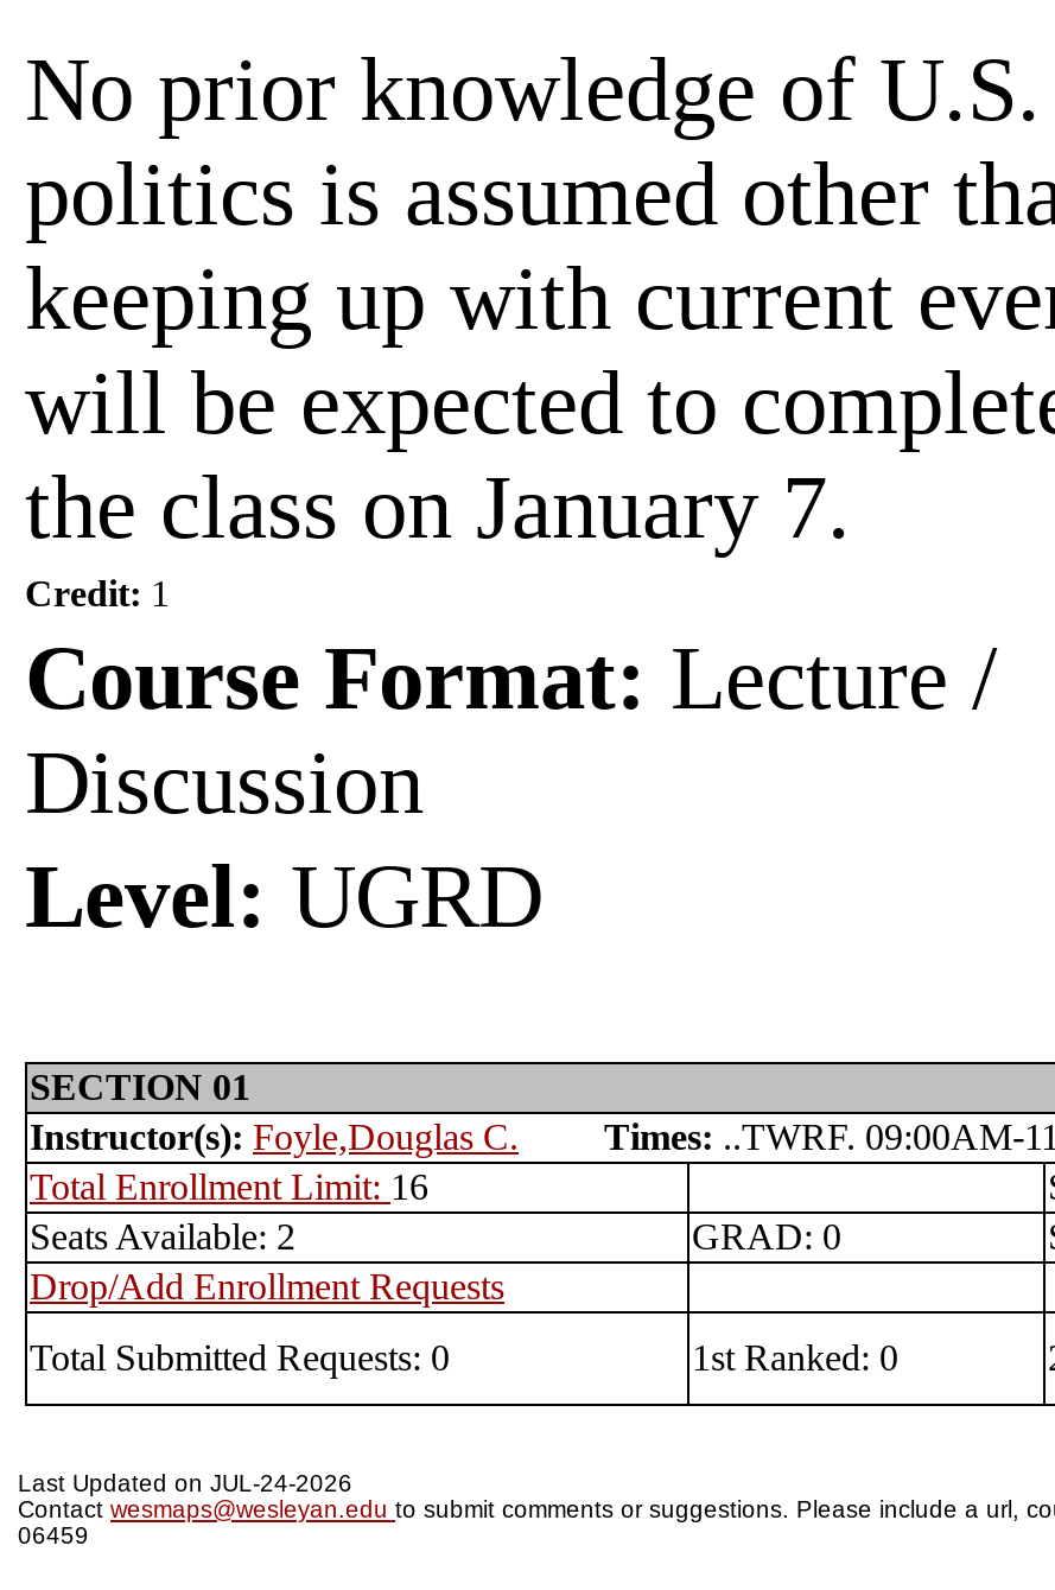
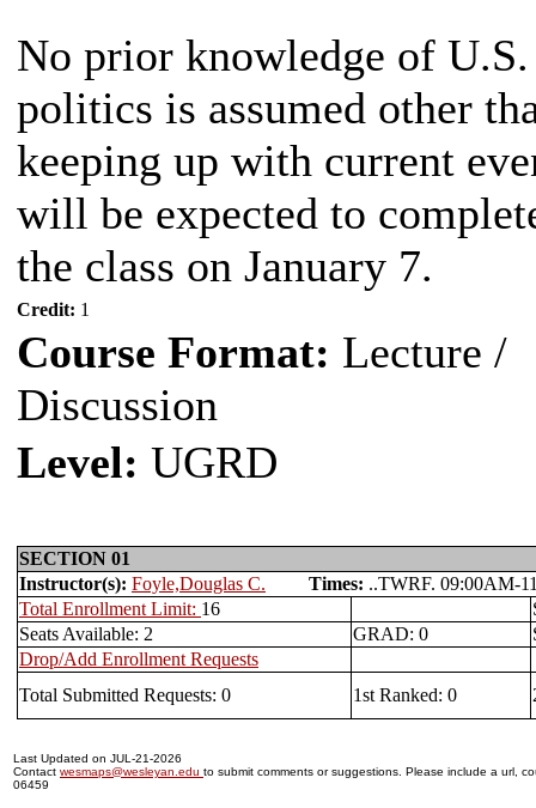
[18,1470,352,1496] Last Updated on JUL-24-2026 -> [13,752,182,765] Last Updated on JUL-21-2026

